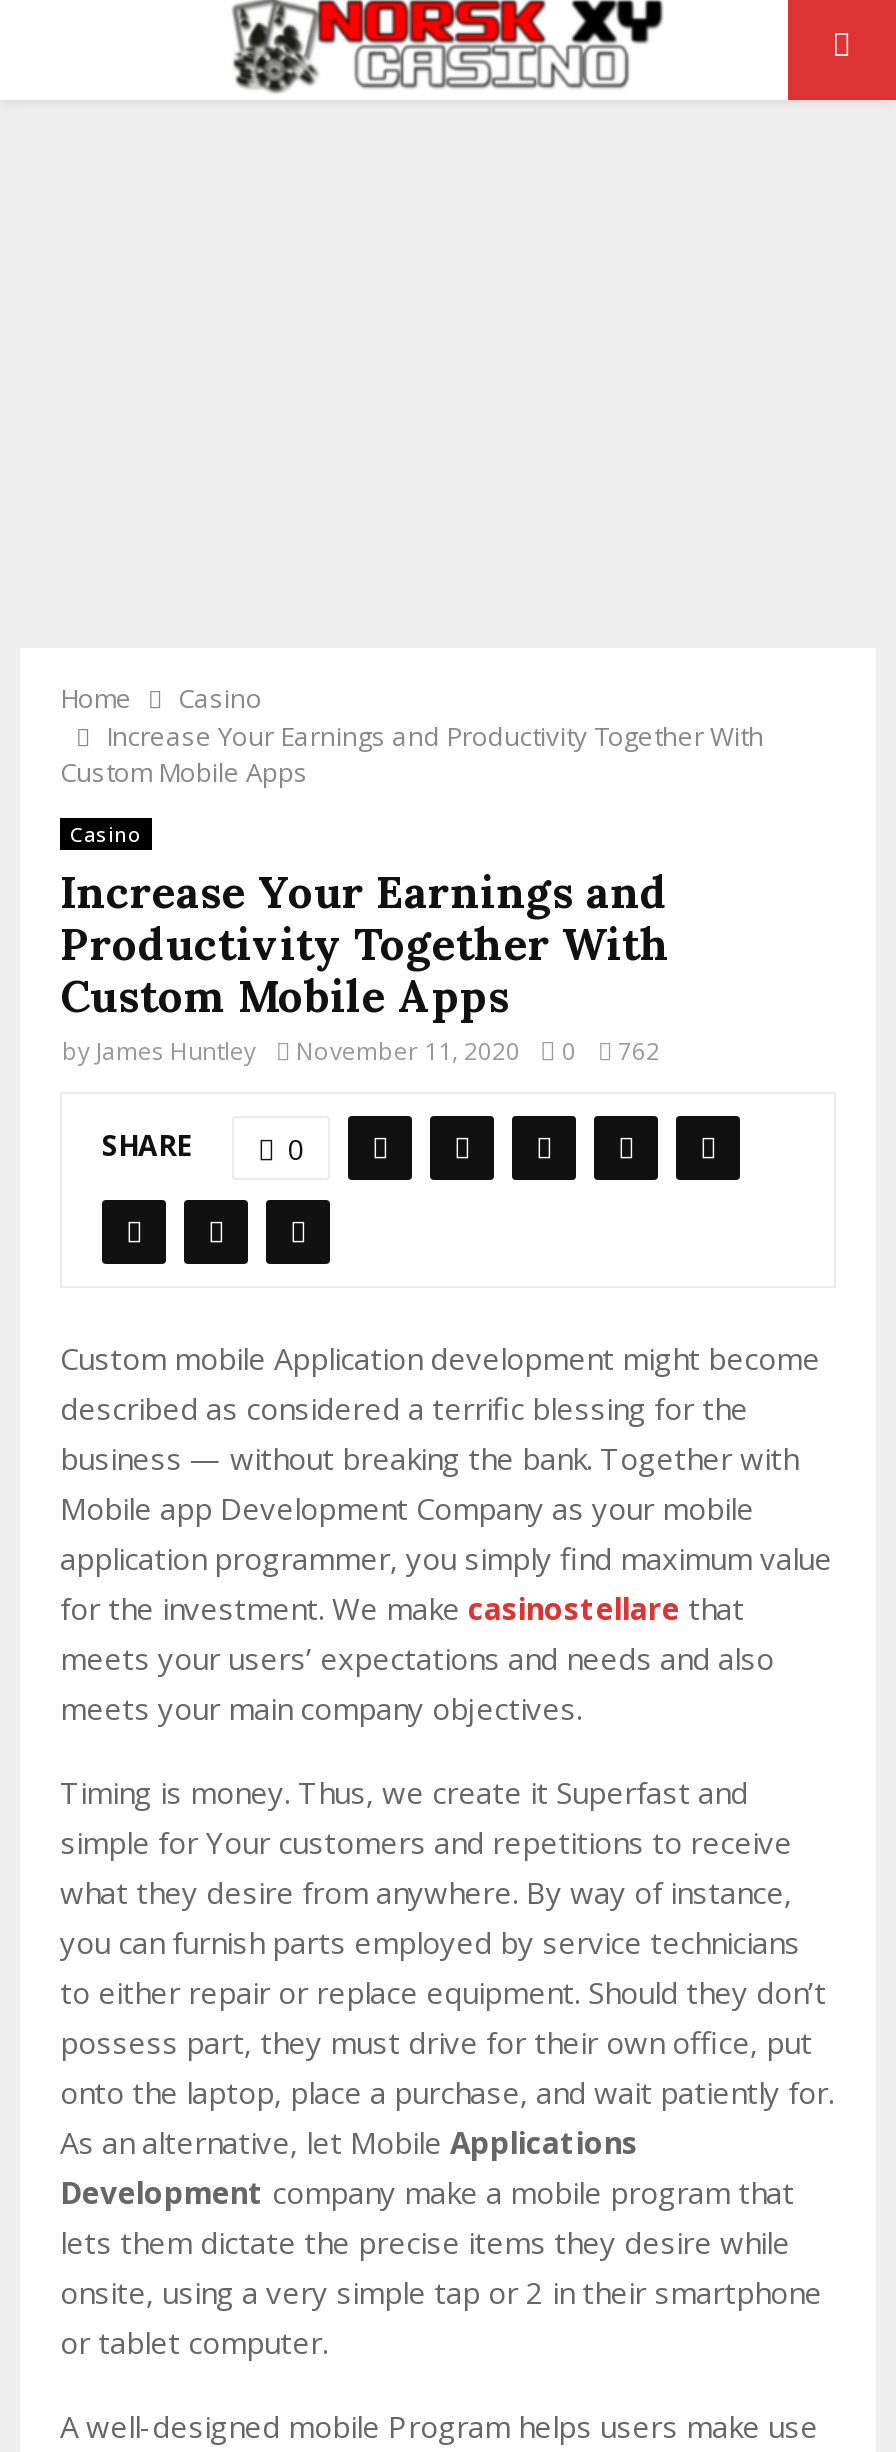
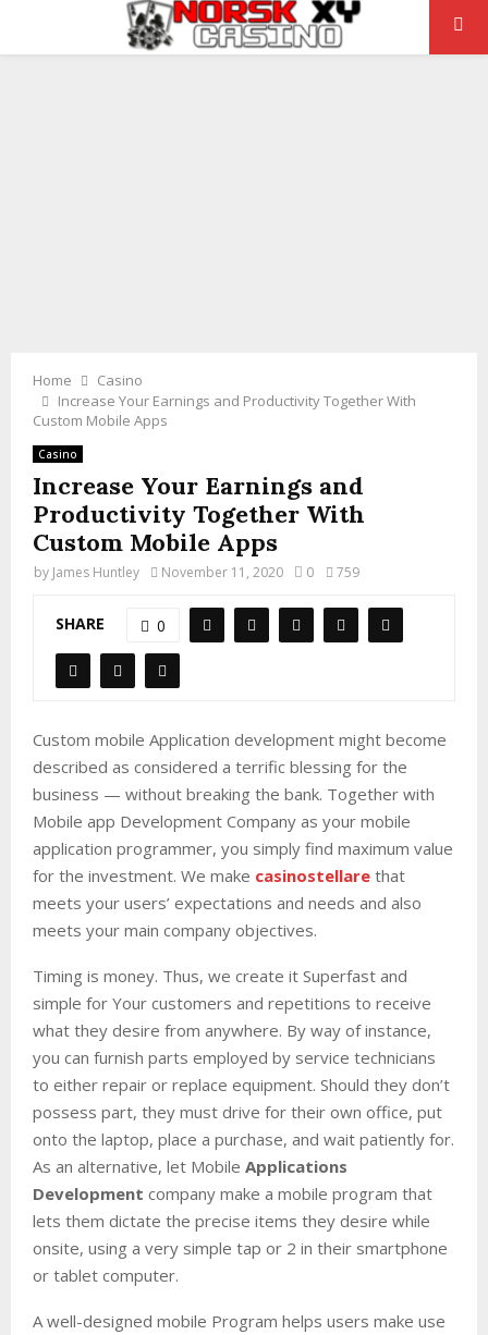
[62,1034,660,1068] by James Huntley November 11, 2020 0 762 -> [34,563,359,581] by James Huntley November 11, 2020 0 759

